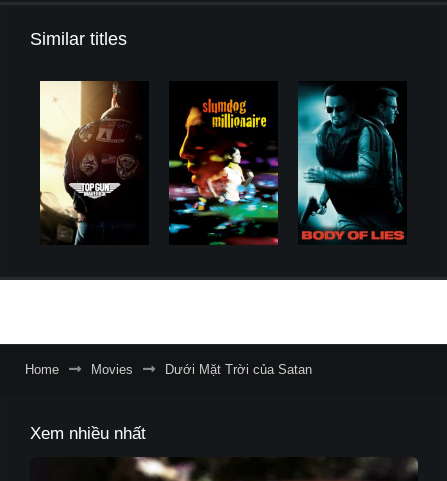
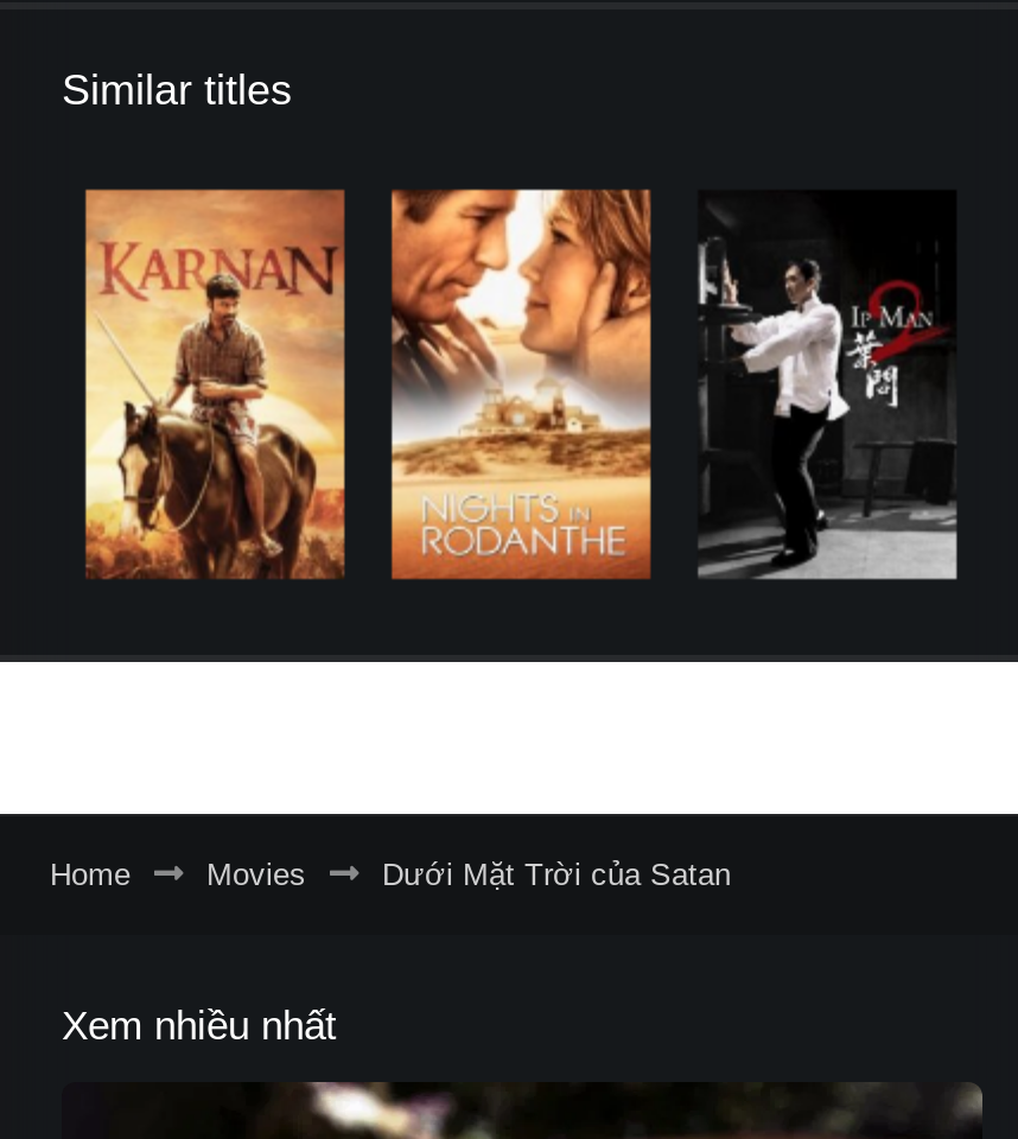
[39,80,149,245] [image] -> [83,187,346,581] [image]
[168,81,279,245] [image] -> [389,187,653,581] [image]
[297,86,407,245] [image] -> [695,206,959,581] [image]

